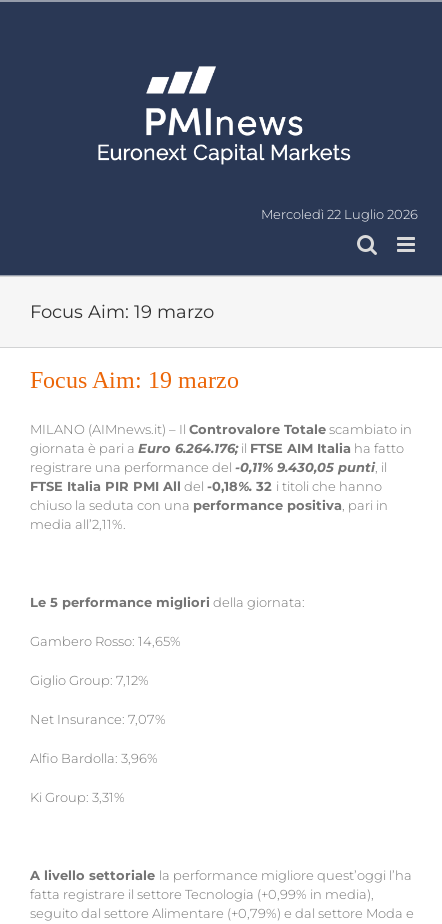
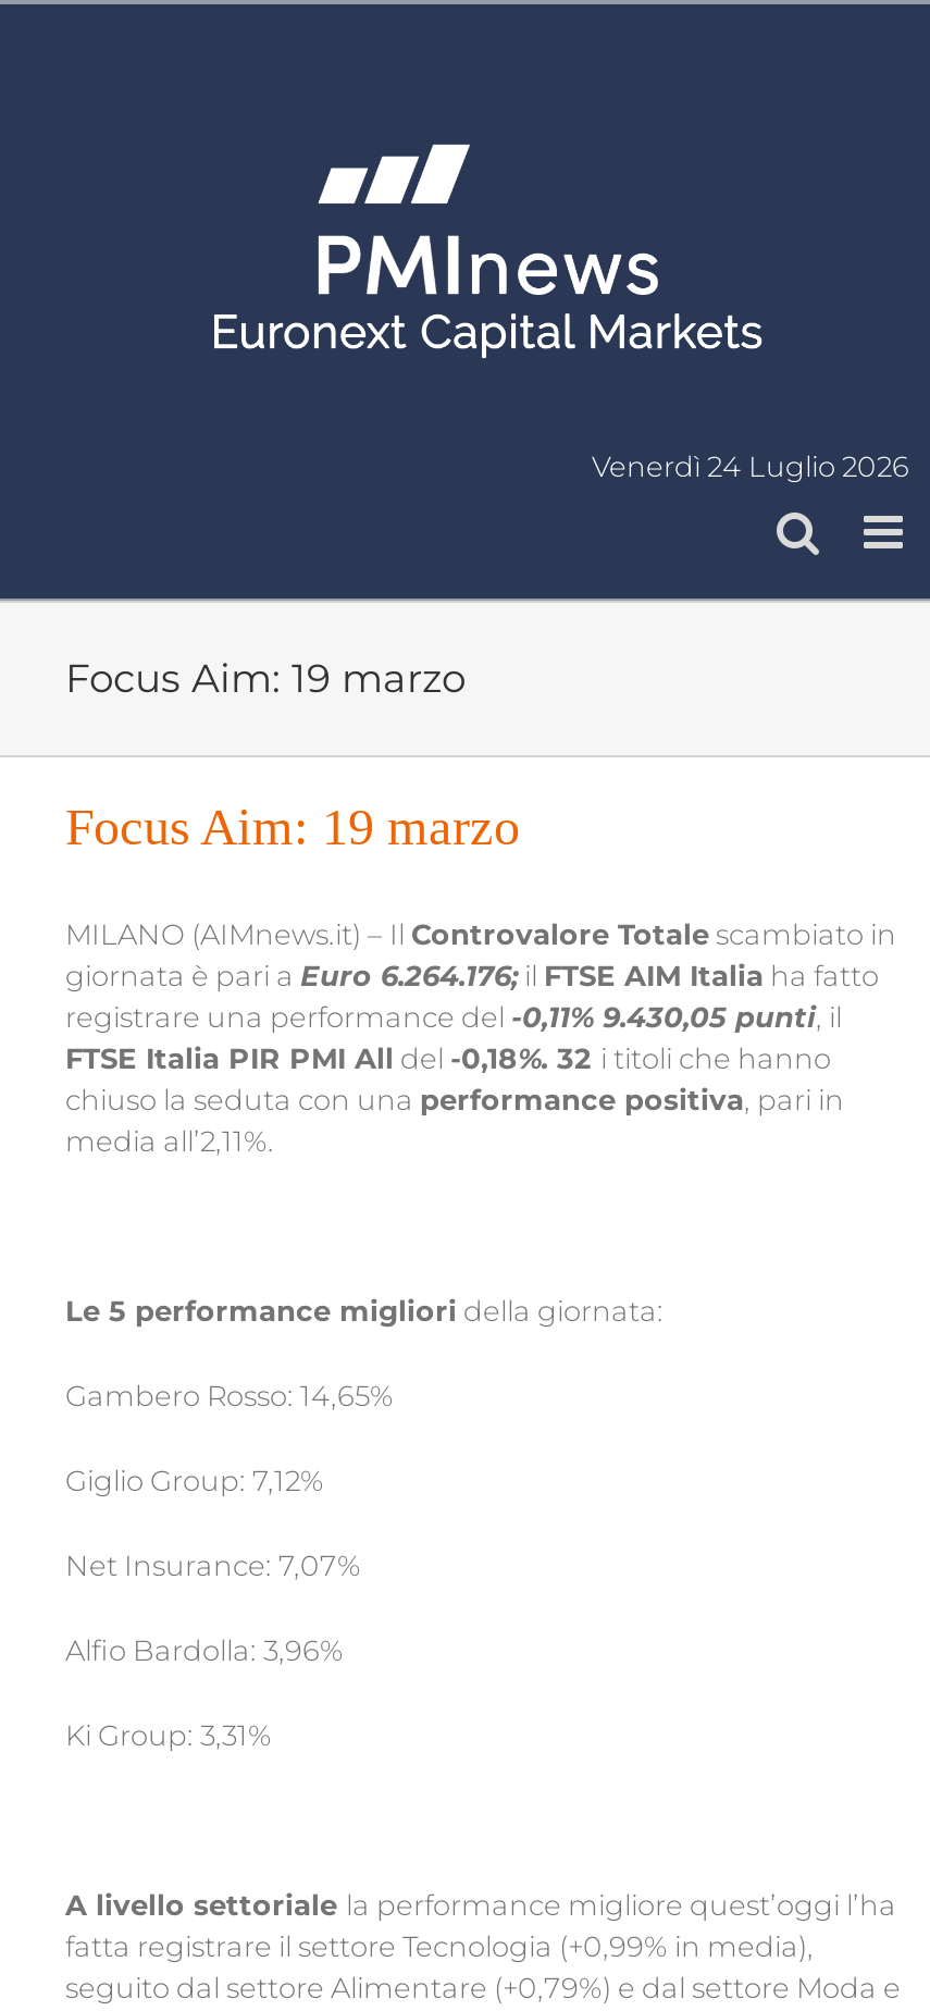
[261,207,418,222] Mercoledì 22 Luglio 2026 -> [592,451,909,483] Venerdì 24 Luglio 2026

